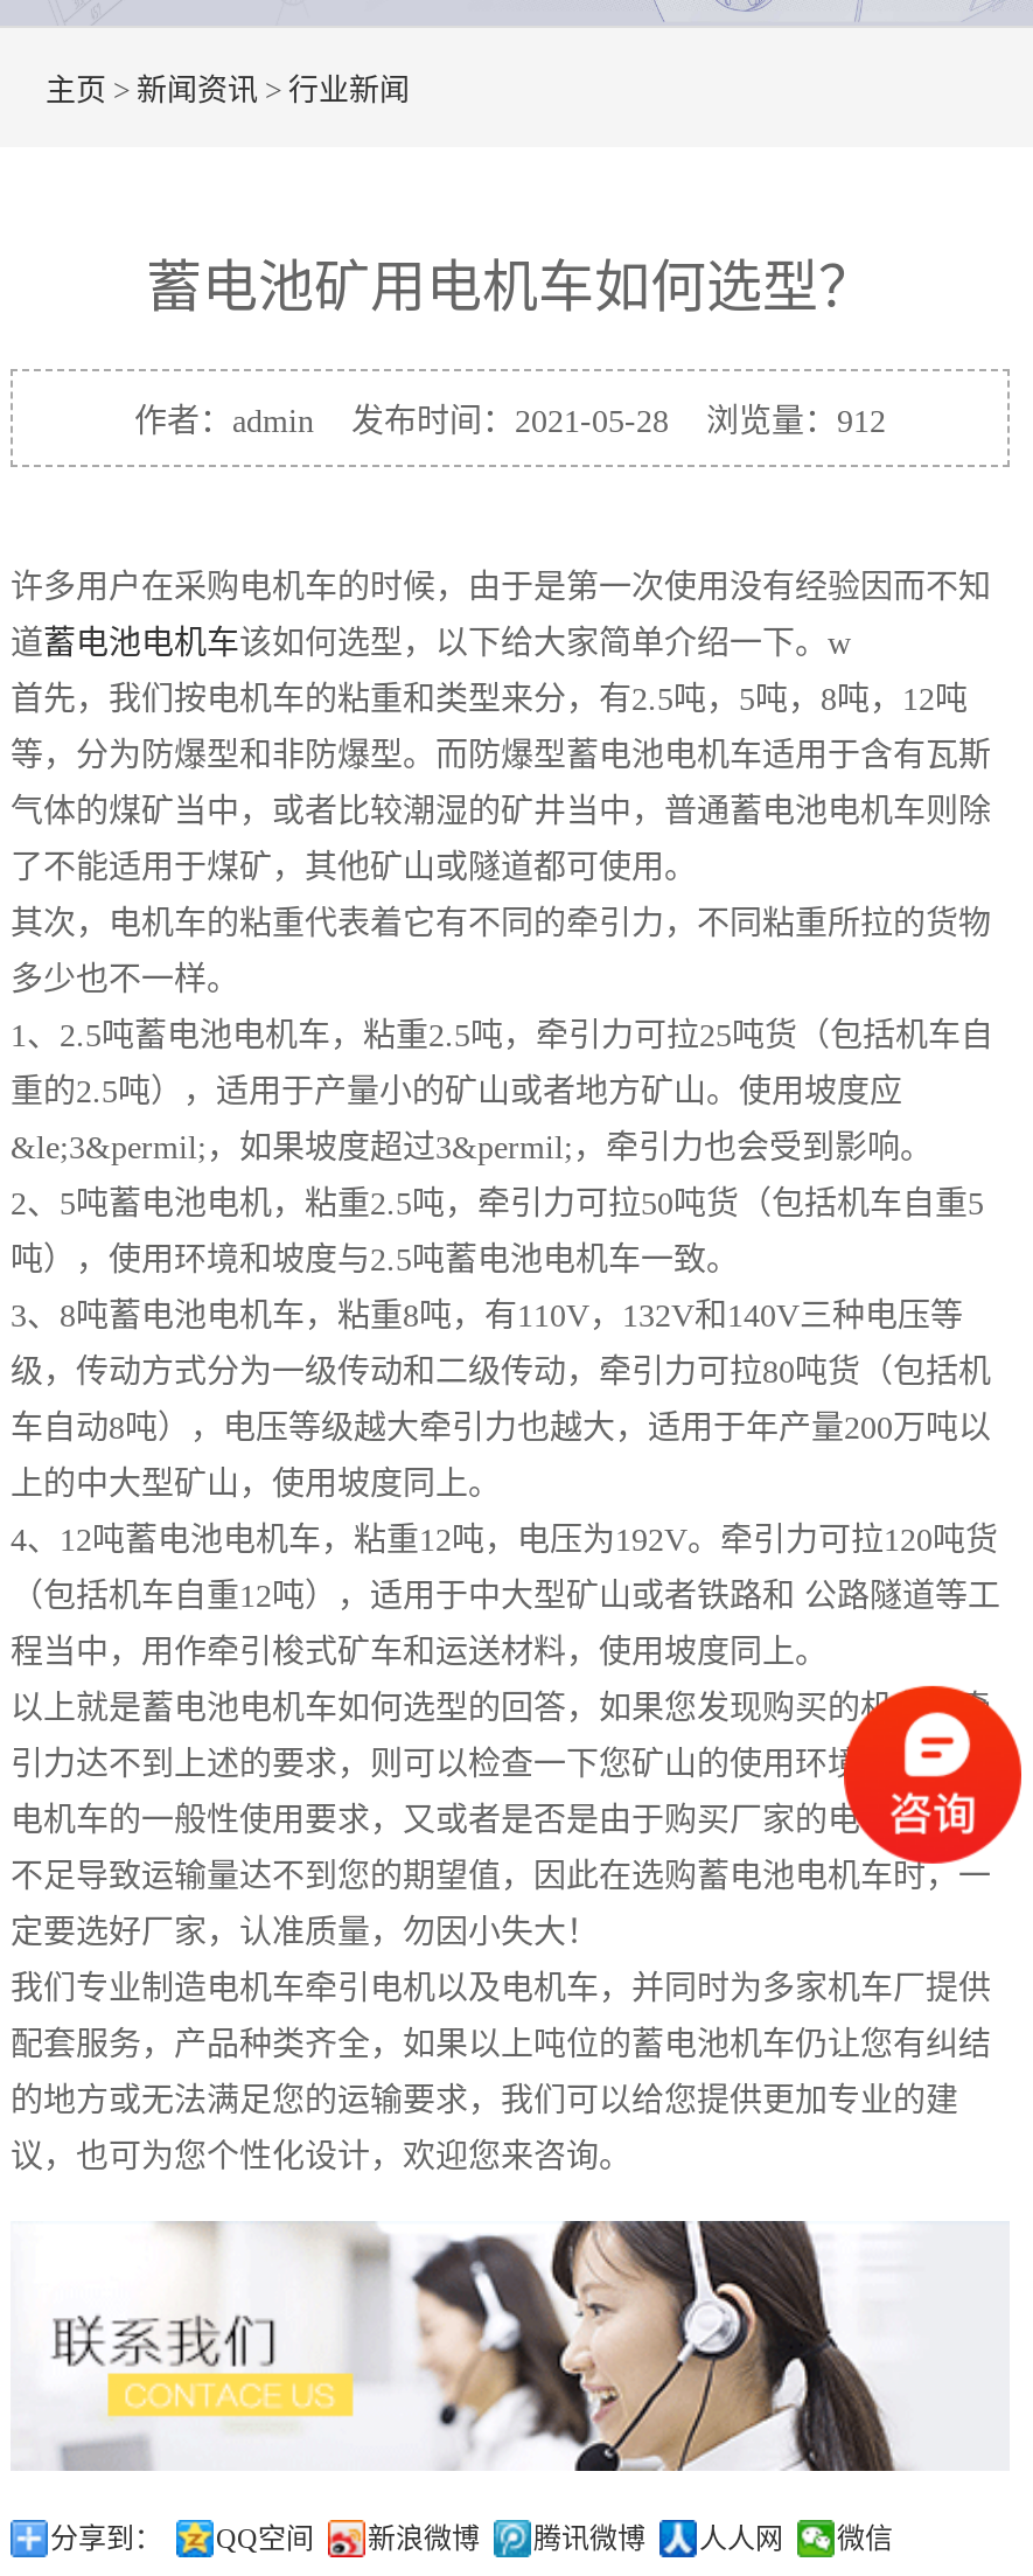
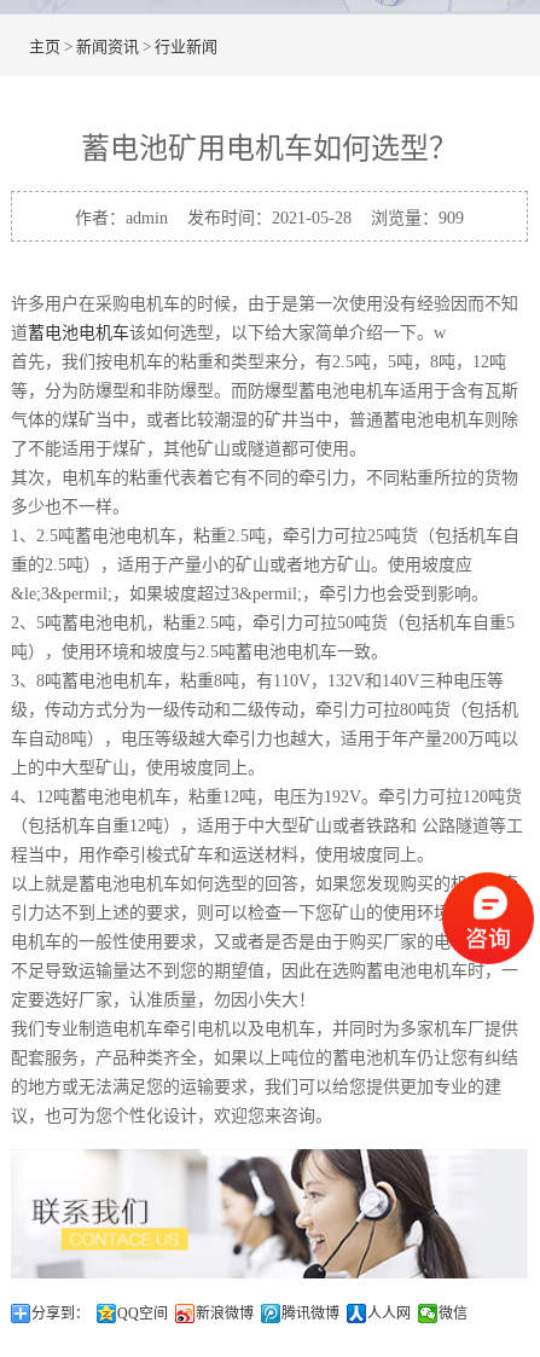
[134,403,886,438] 作者：admin 发布时间：2021-05-28 浏览量：912 -> [75,208,464,227] 作者：admin 发布时间：2021-05-28 浏览量：909

